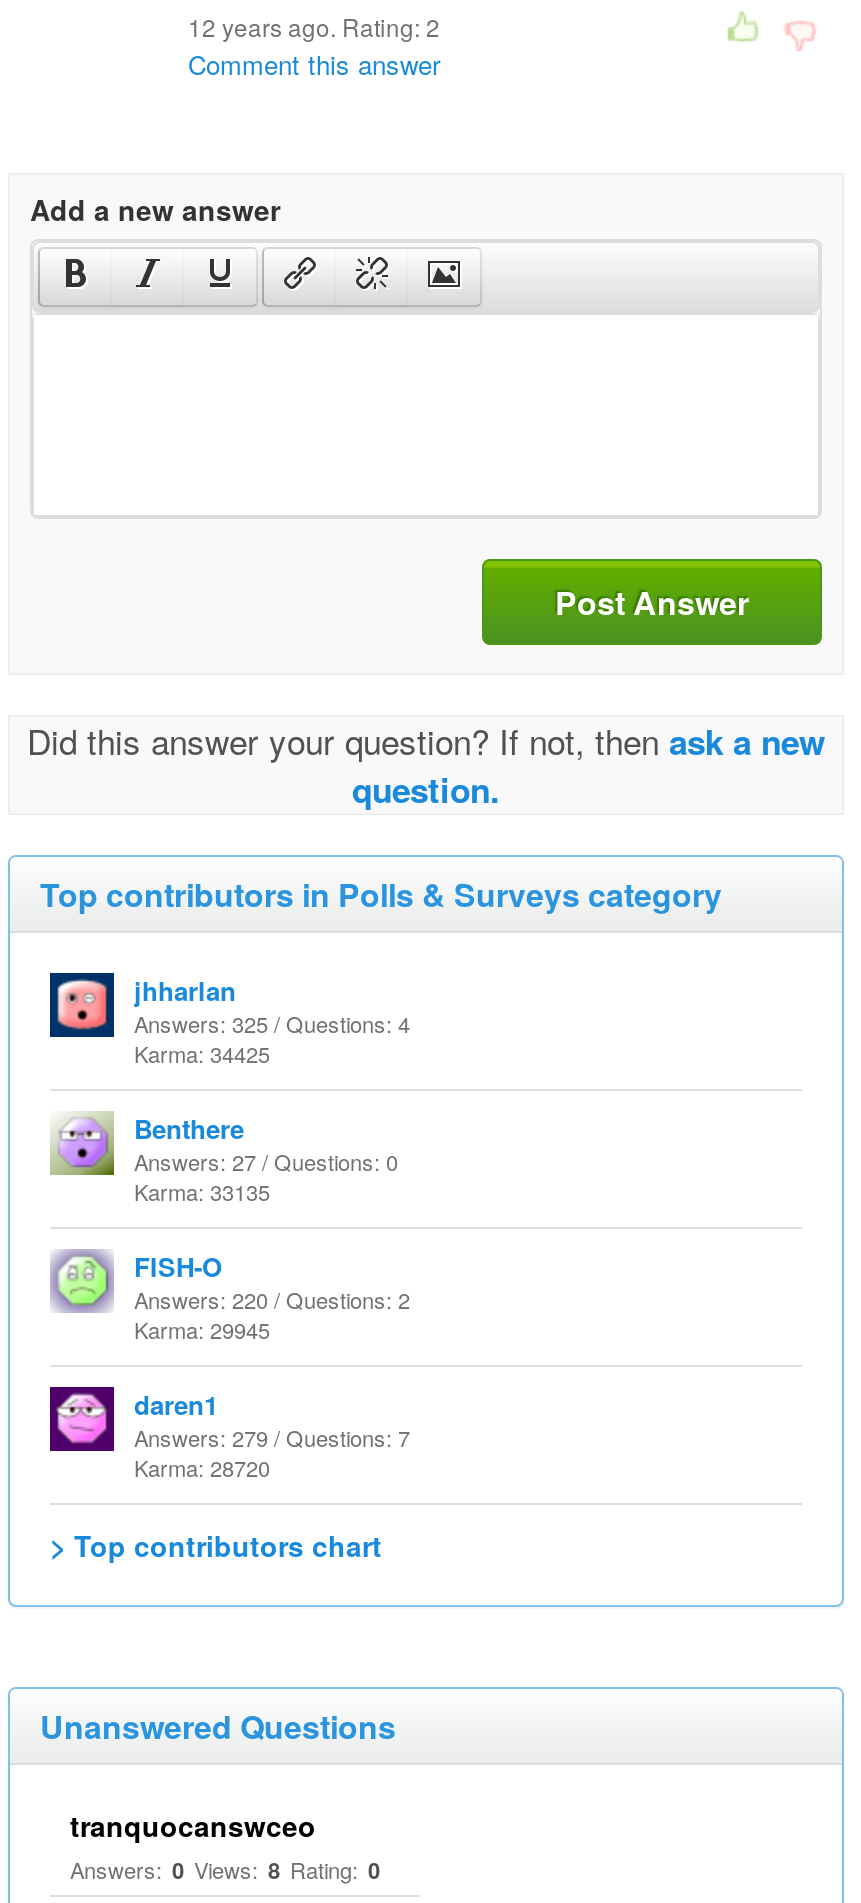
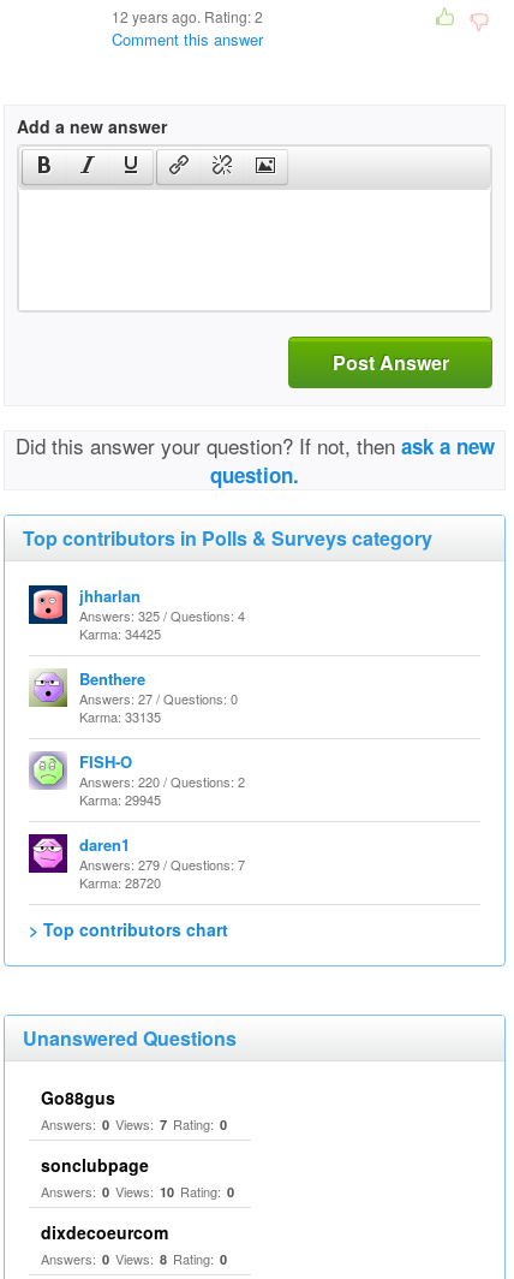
[70,1805,316,1845] tranquocanswceo -> [41,1085,234,1244] Go88gus | Answers: 0 Views: 7 Rating: 0 | sonclubpage | Answers: 0 Views: 10 Rating: 0 | dixdecoeurcom

